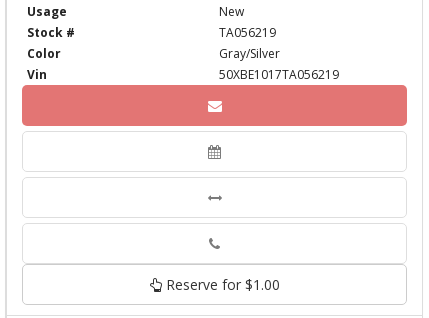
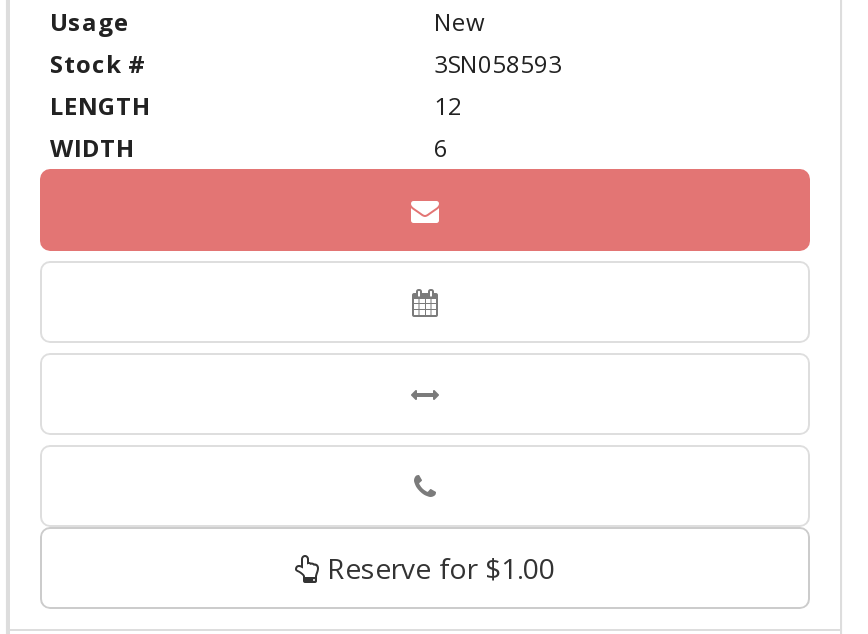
[27,24,339,83] TA056219 | Color | Gray/Silver | Vin | 50XBE1017TA056219 -> [50,47,562,165] 3SN058593 | LENGTH | 12 | WIDTH | 6

